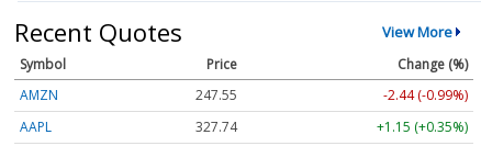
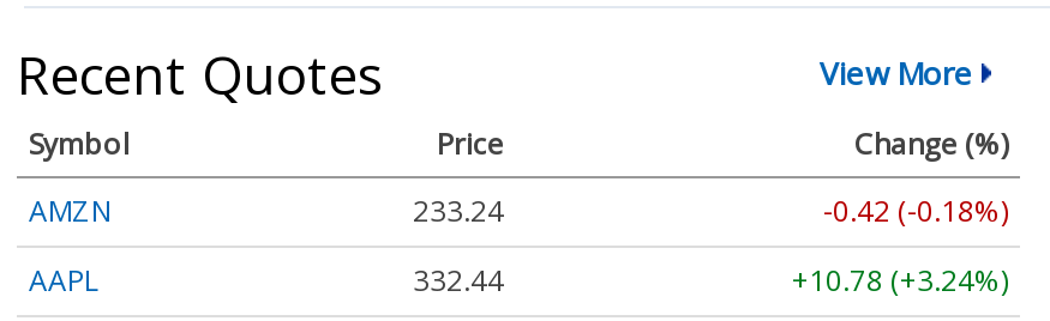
[195,85,237,104] 247.55 -> [413,189,504,230] 233.24
[383,85,468,104] -2.44 (-0.99%) -> [823,189,1008,230] -0.42 (-0.18%)
[195,117,237,136] 327.74 -> [413,259,504,299] 332.44
[377,117,468,136] +1.15 (+0.35%) -> [792,259,1008,299] +10.78 (+3.24%)

